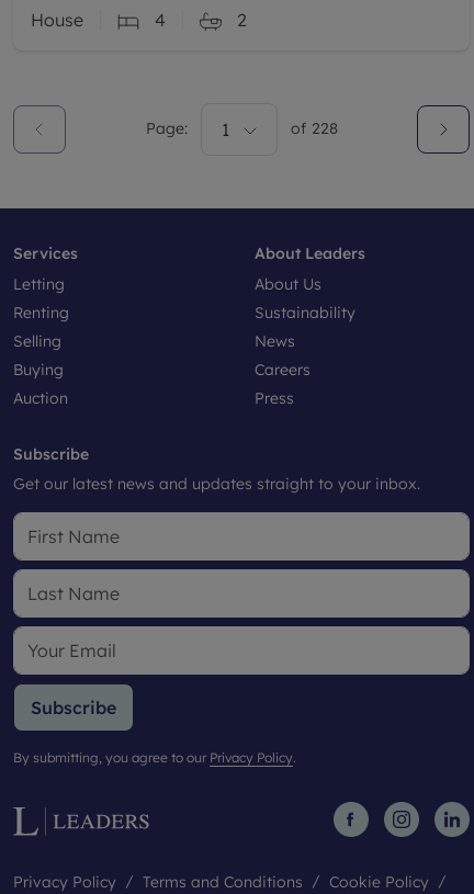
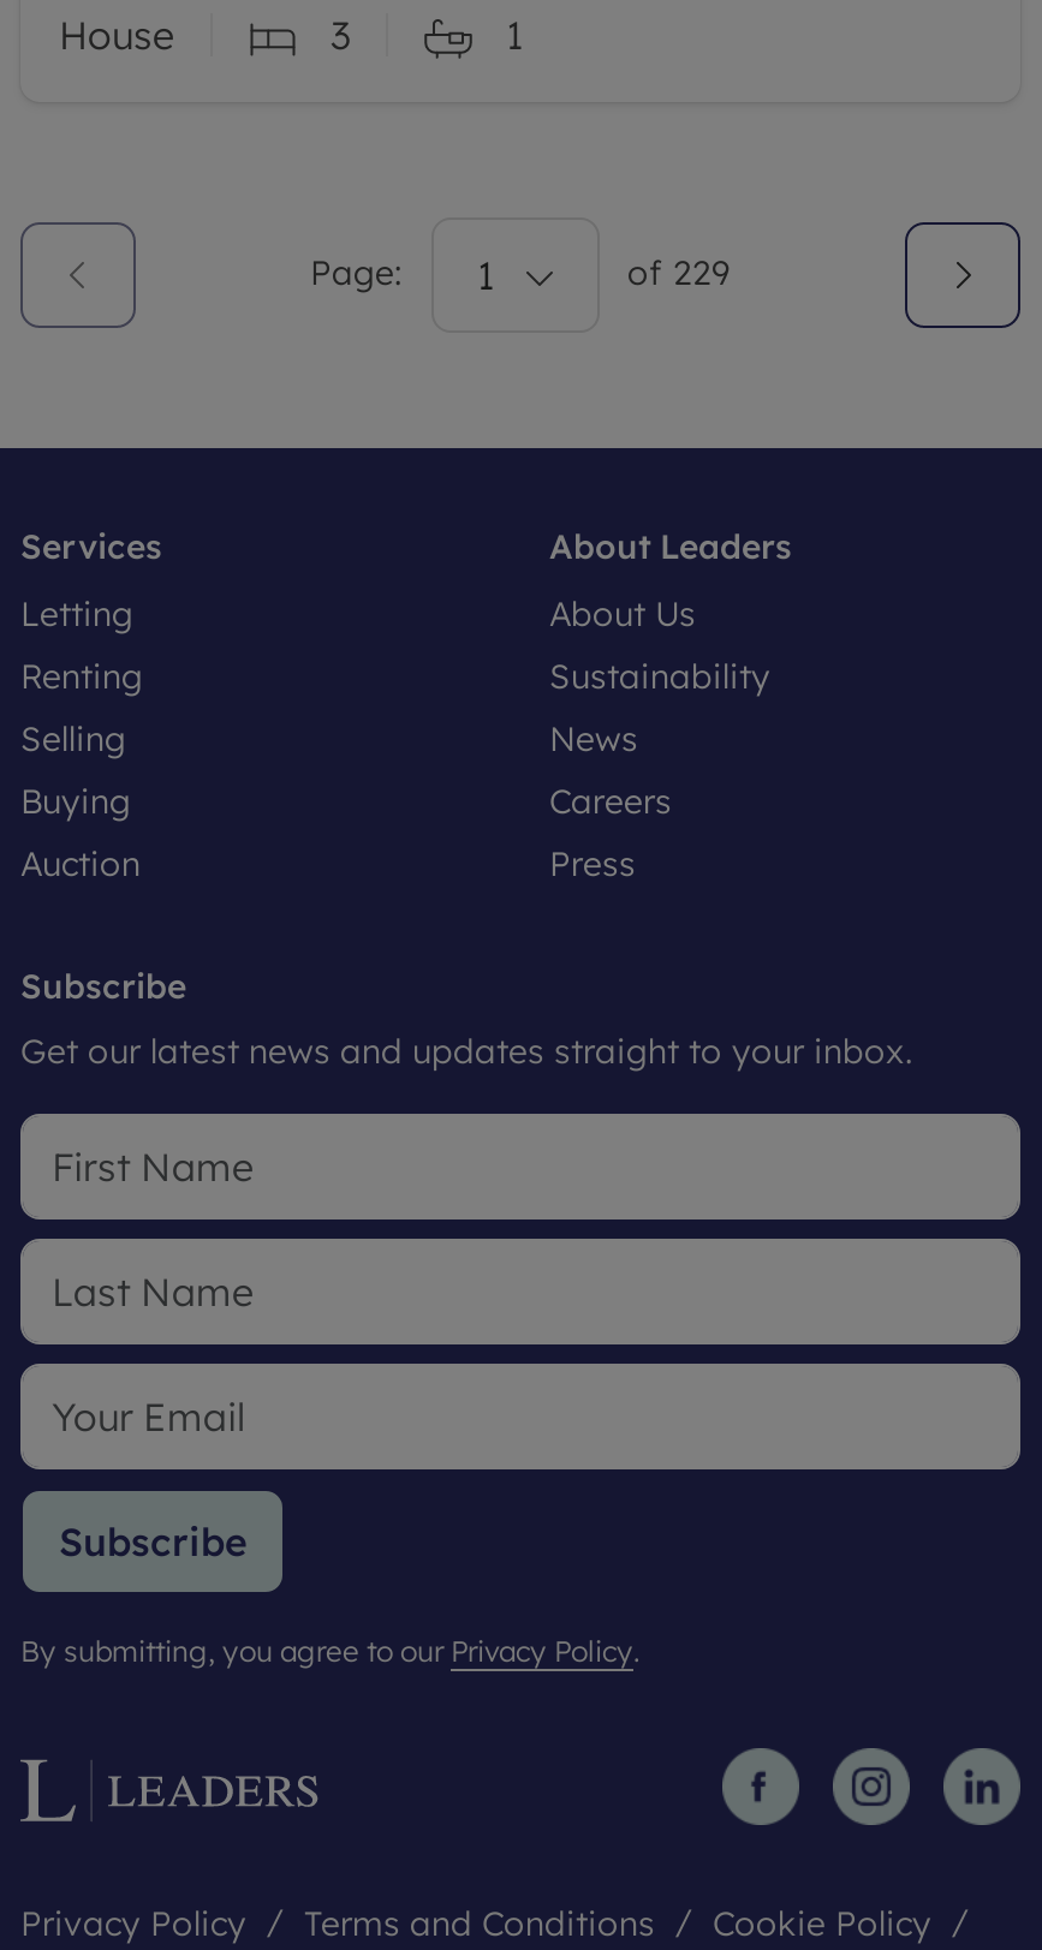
[155,9,166,31] 4 -> [331,11,350,59] 3
[237,9,247,31] 2 -> [506,11,523,59] 1
[290,119,337,138] of 228 -> [627,252,731,295] of 229

